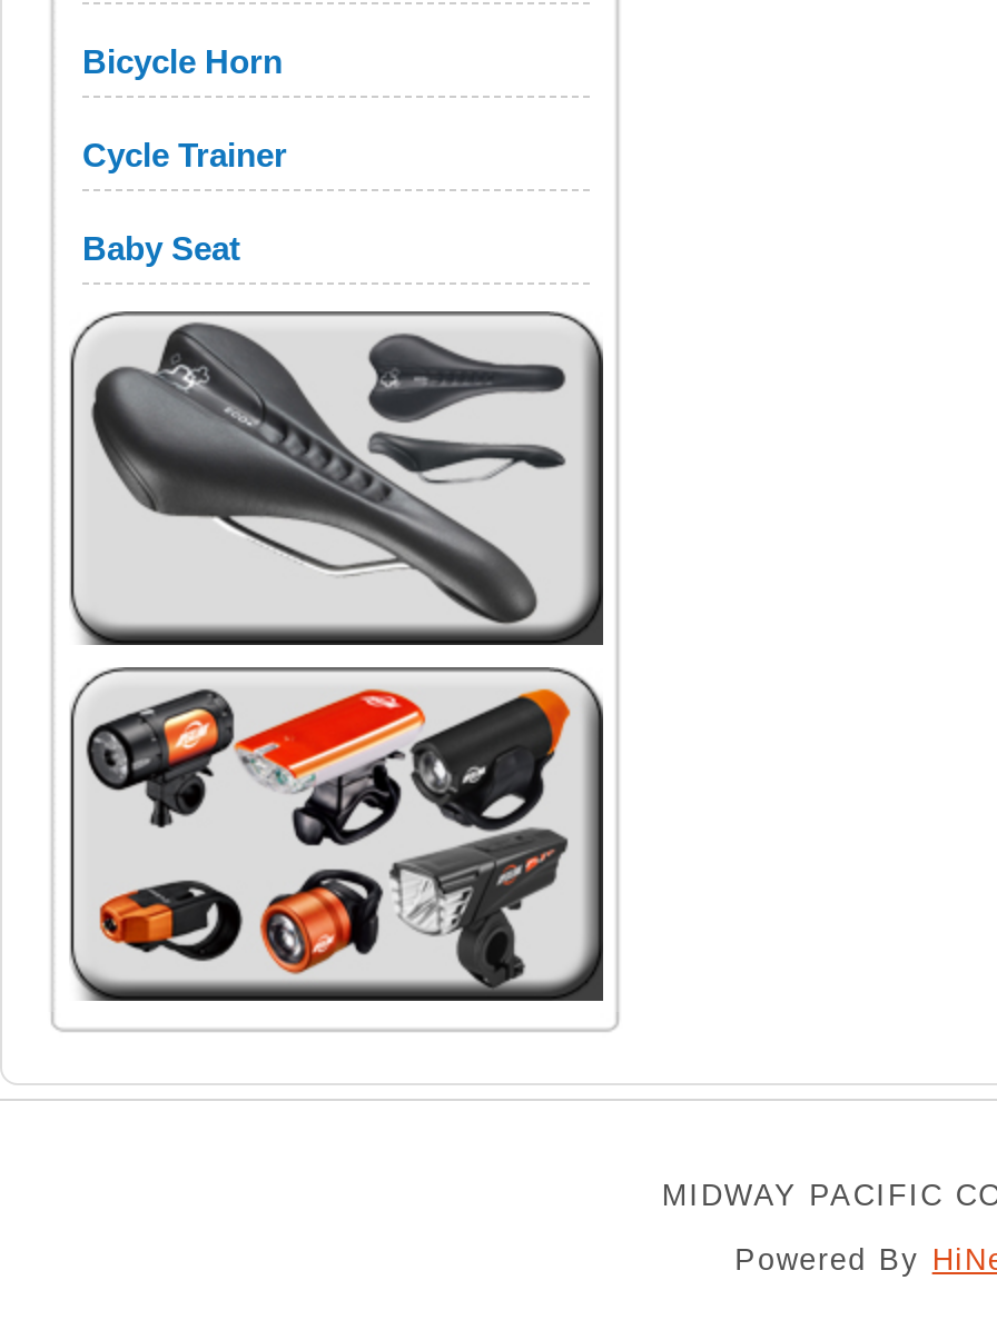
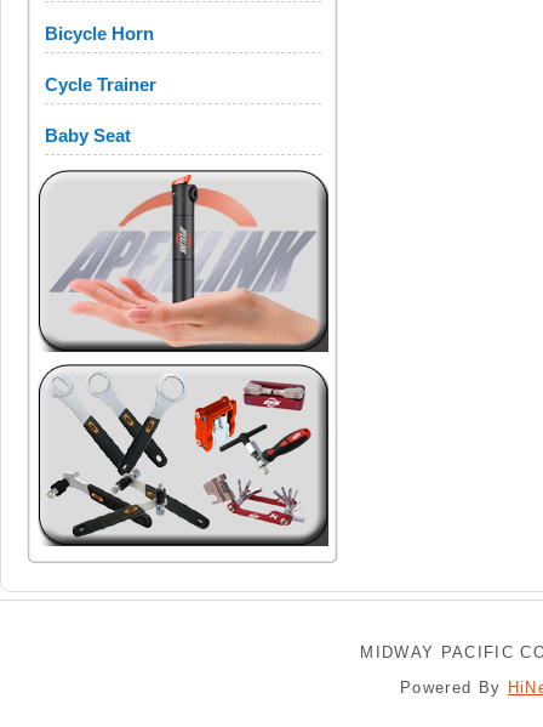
[89,320,583,634] [image] -> [50,174,318,347] [image]
[85,687,572,987] [image] -> [47,373,313,540] [image]

